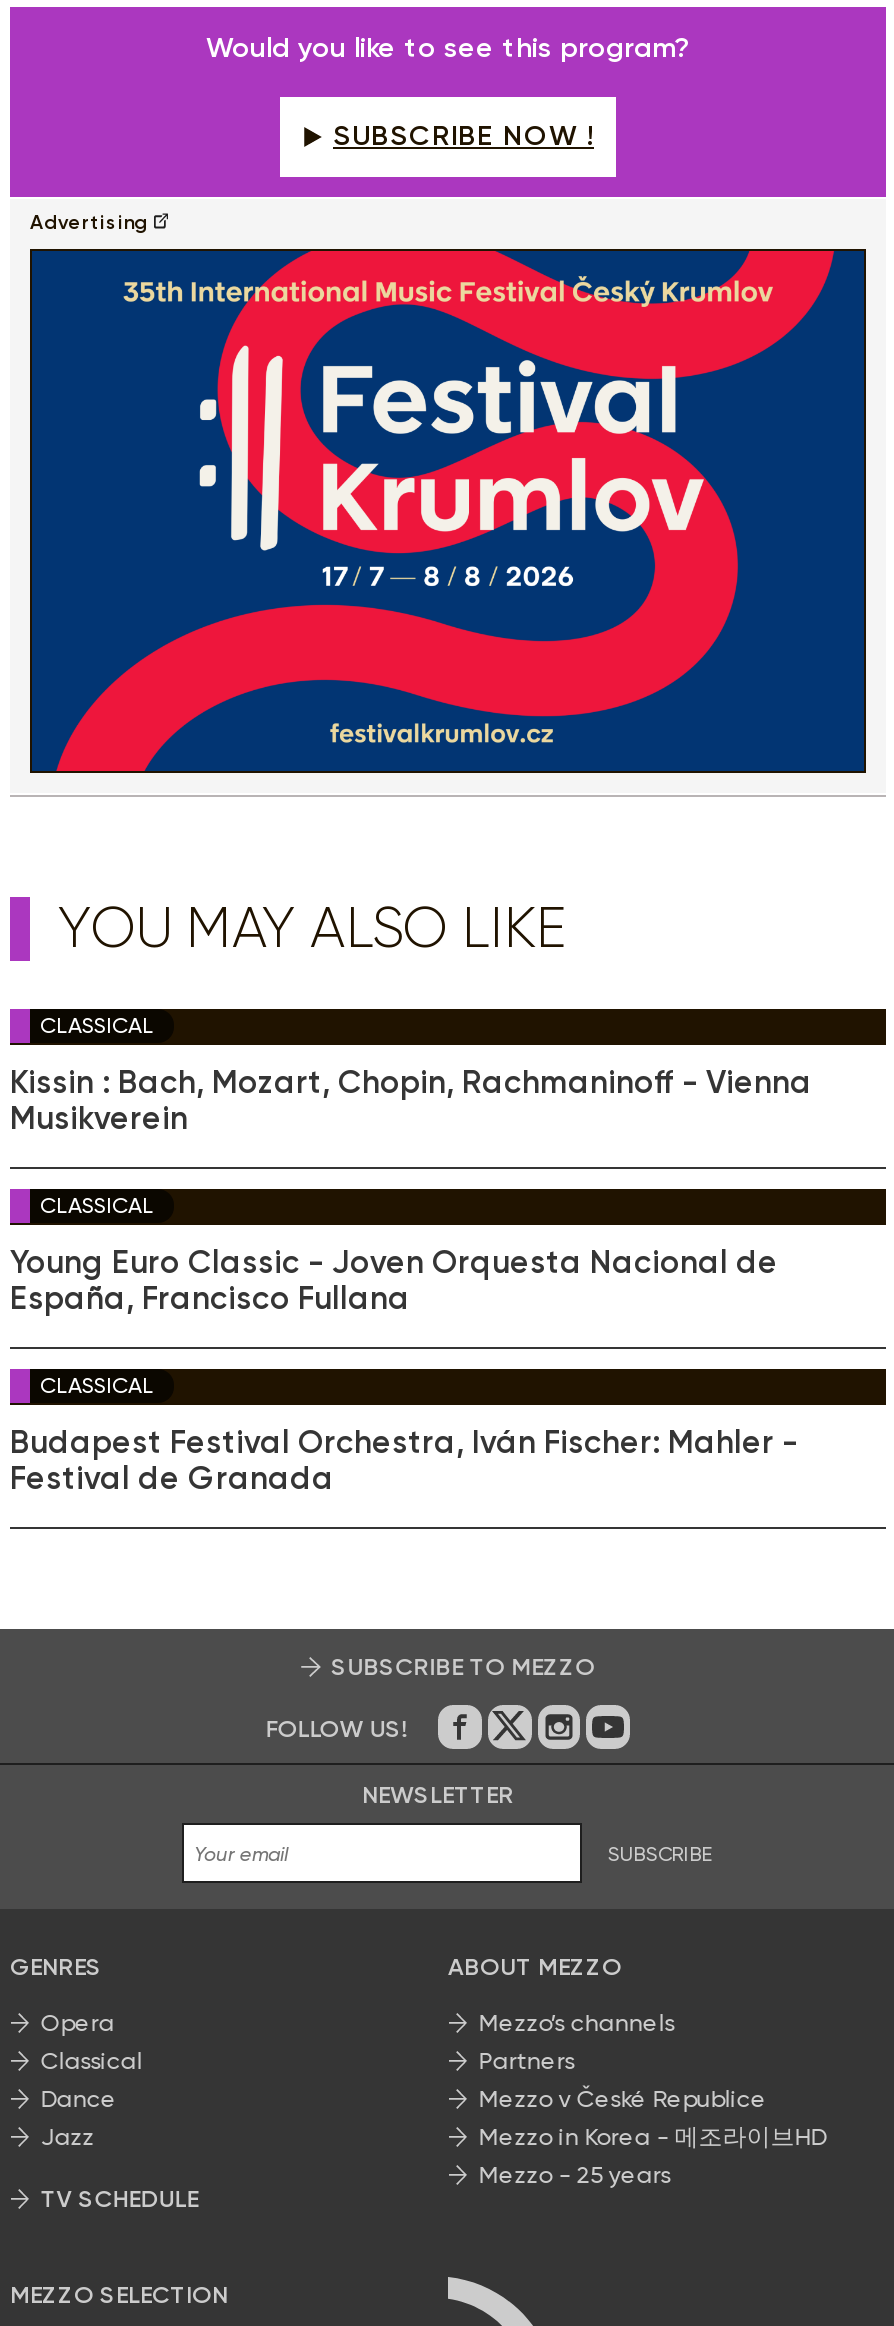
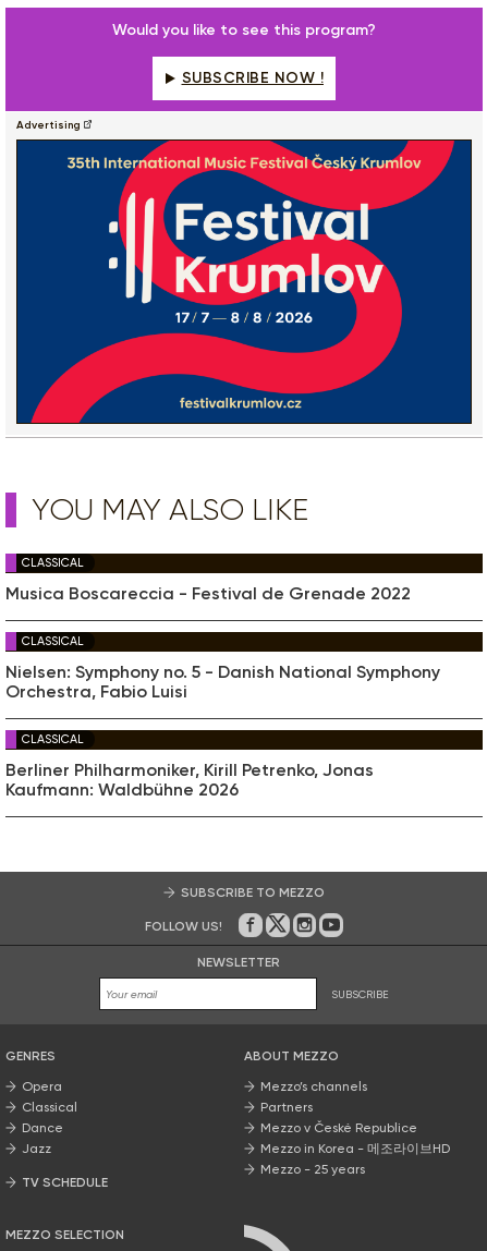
[10,1063,812,1137] Kissin : Bach, Mozart, Chopin, Rachmaninoff - Vienna | Musikverein -> [5,583,411,603] Musica Boscareccia - Festival de Grenade 2022
[10,1243,778,1317] Young Euro Classic - Joven Orquesta Nacional de | España, Francisco Fullana -> [5,661,440,701] Nielsen: Symphony no. 5 - Danish National Symphony | Orchestra, Fabio Luisi
[10,1423,798,1497] Budapest Festival Orchestra, Iván Fischer: Mahler - | Festival de Granada -> [5,759,374,799] Berliner Philharmoniker, Kirill Petrenko, Jonas | Kaufmann: Waldbühne 2026

